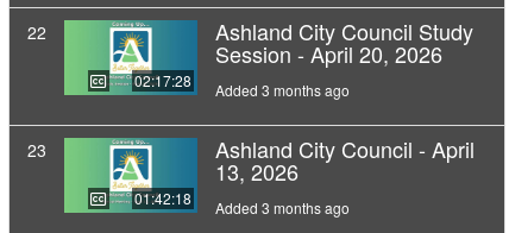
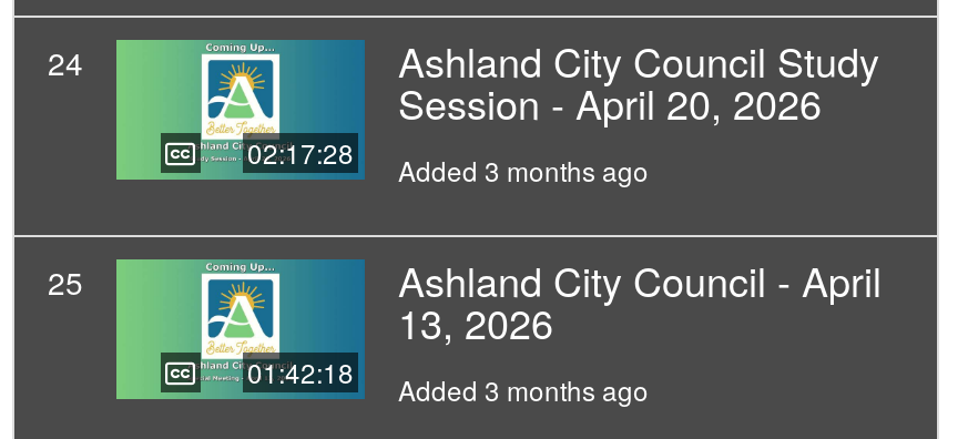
[27,21,46,45] 22 -> [48,41,83,85] 24
[27,138,46,162] 23 -> [48,261,83,305] 25

